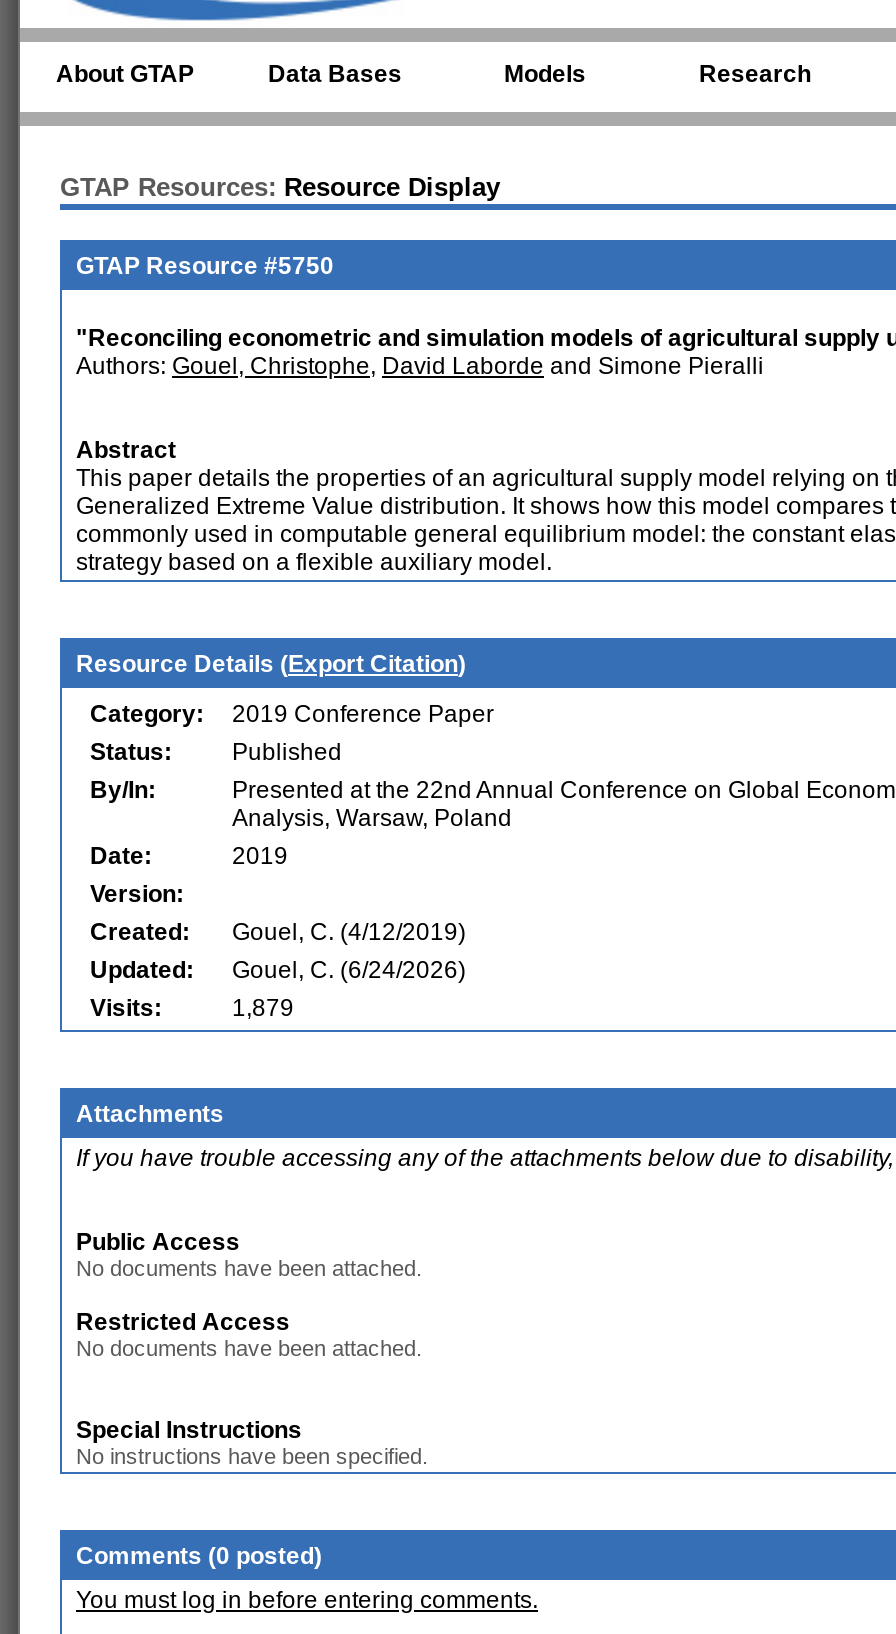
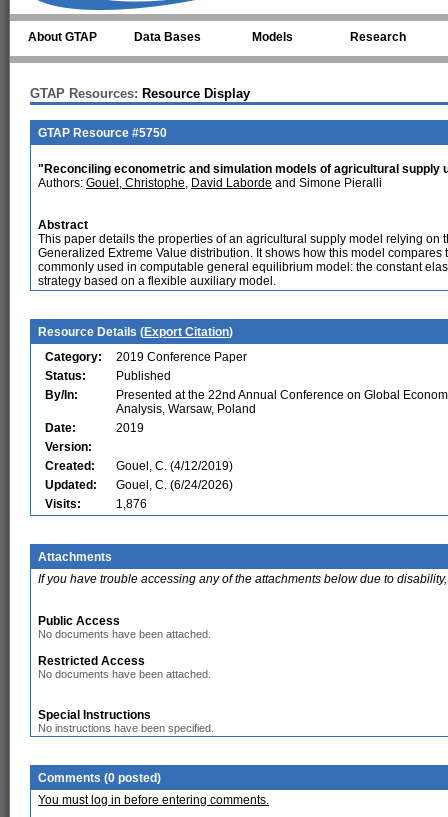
[232,994,294,1022] 1,879 -> [116,497,147,511] 1,876

